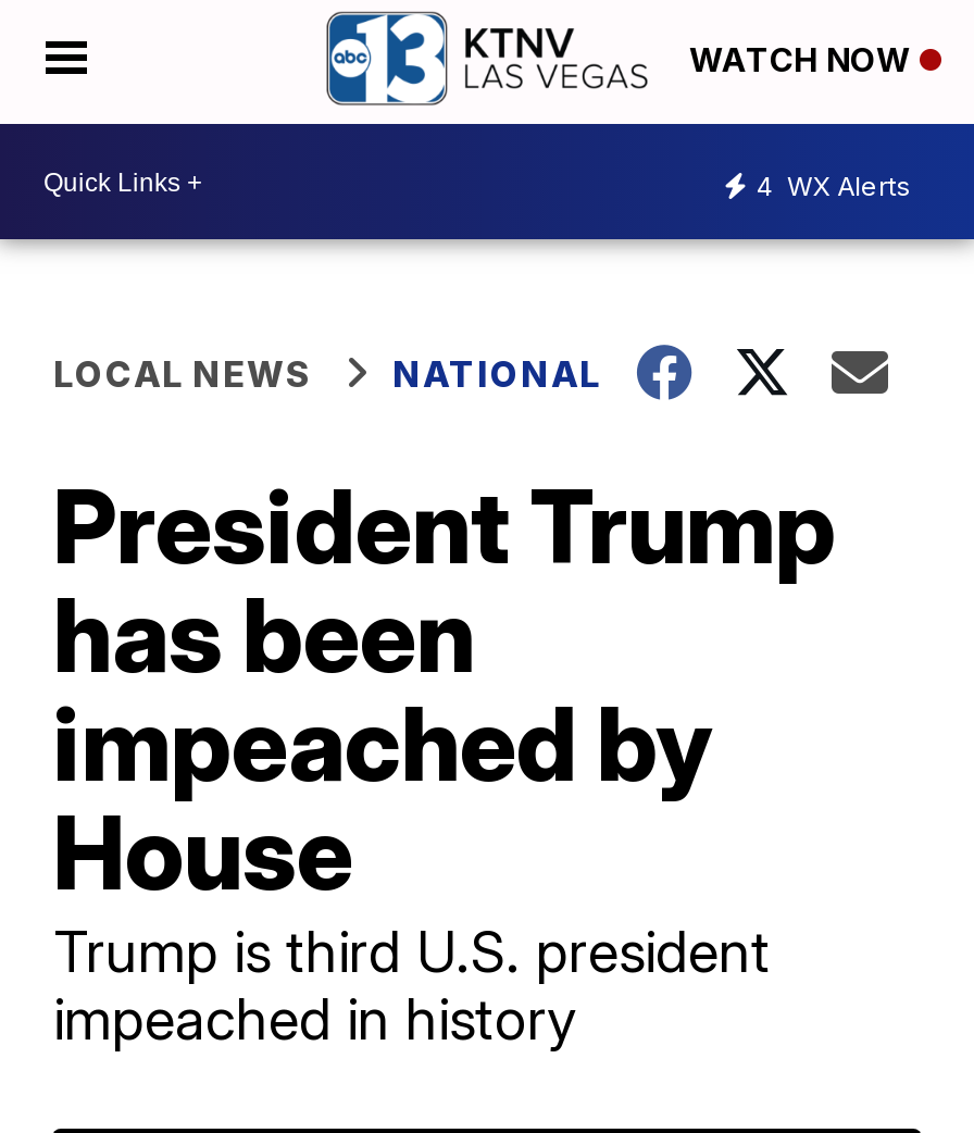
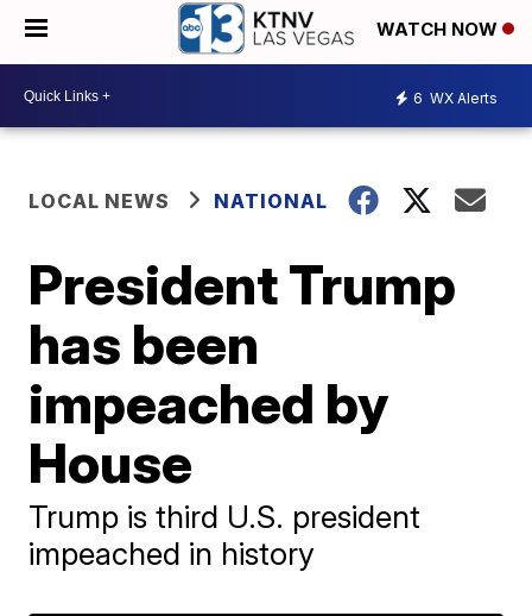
[757,169,911,201] 4 WX Alerts -> [413,89,498,106] 6 WX Alerts

